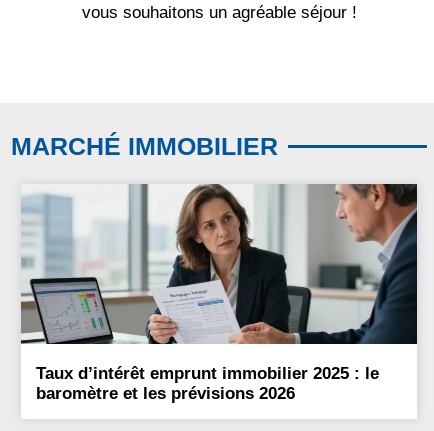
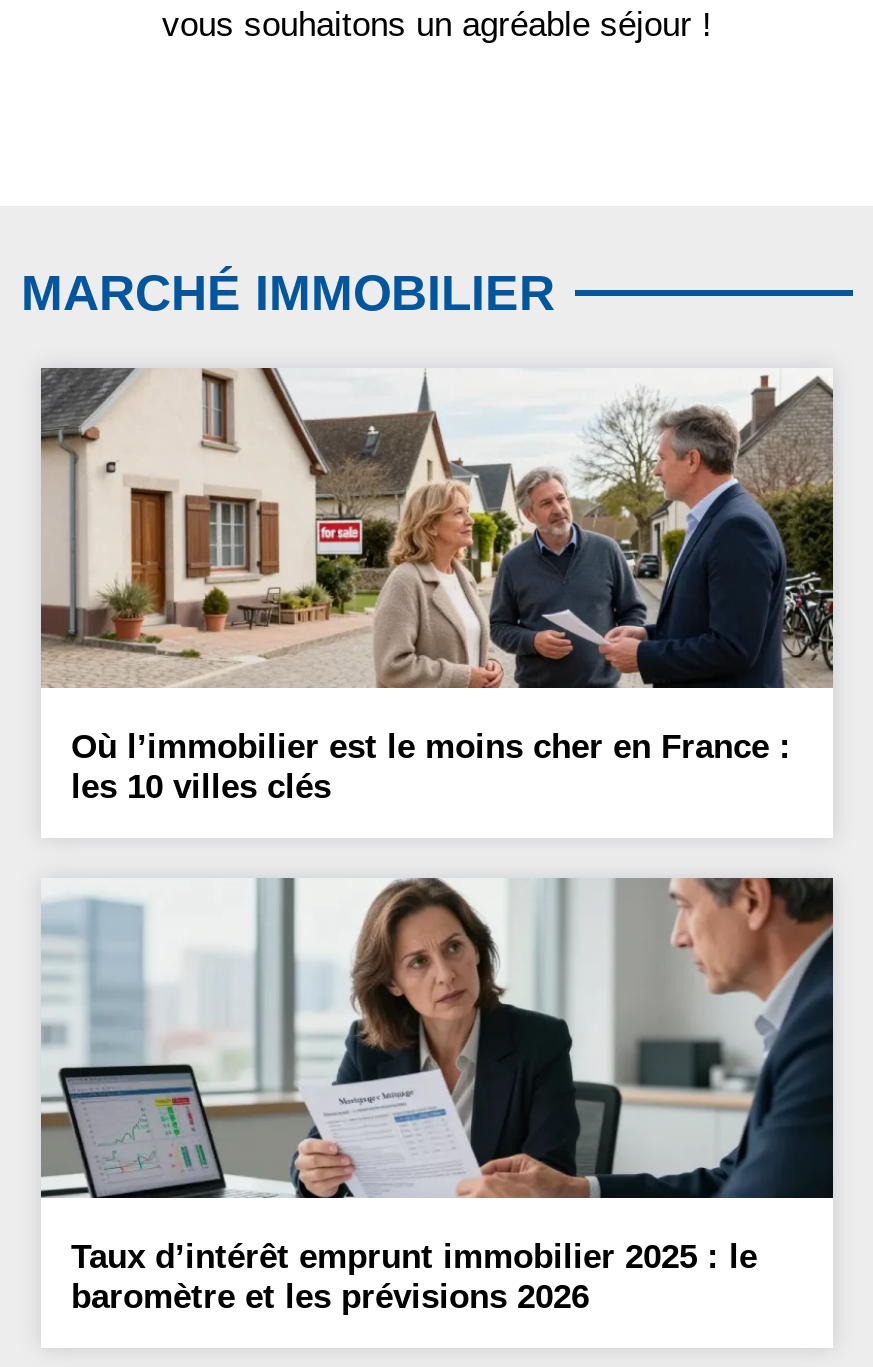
none -> [39,366,835,807] [image] | Où l’immobilier est le moins cher en France : | les 10 villes clés

